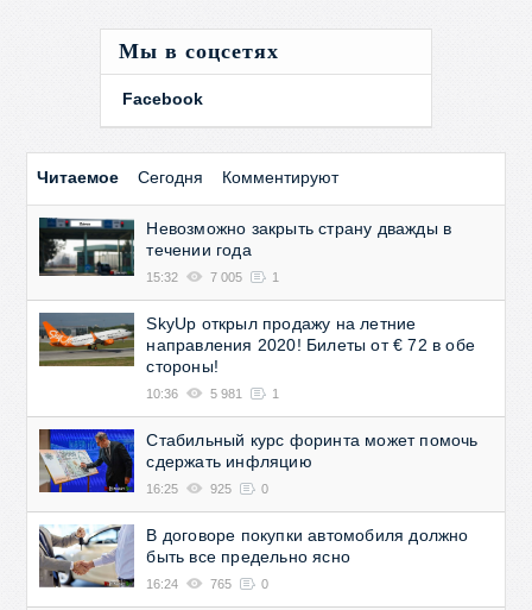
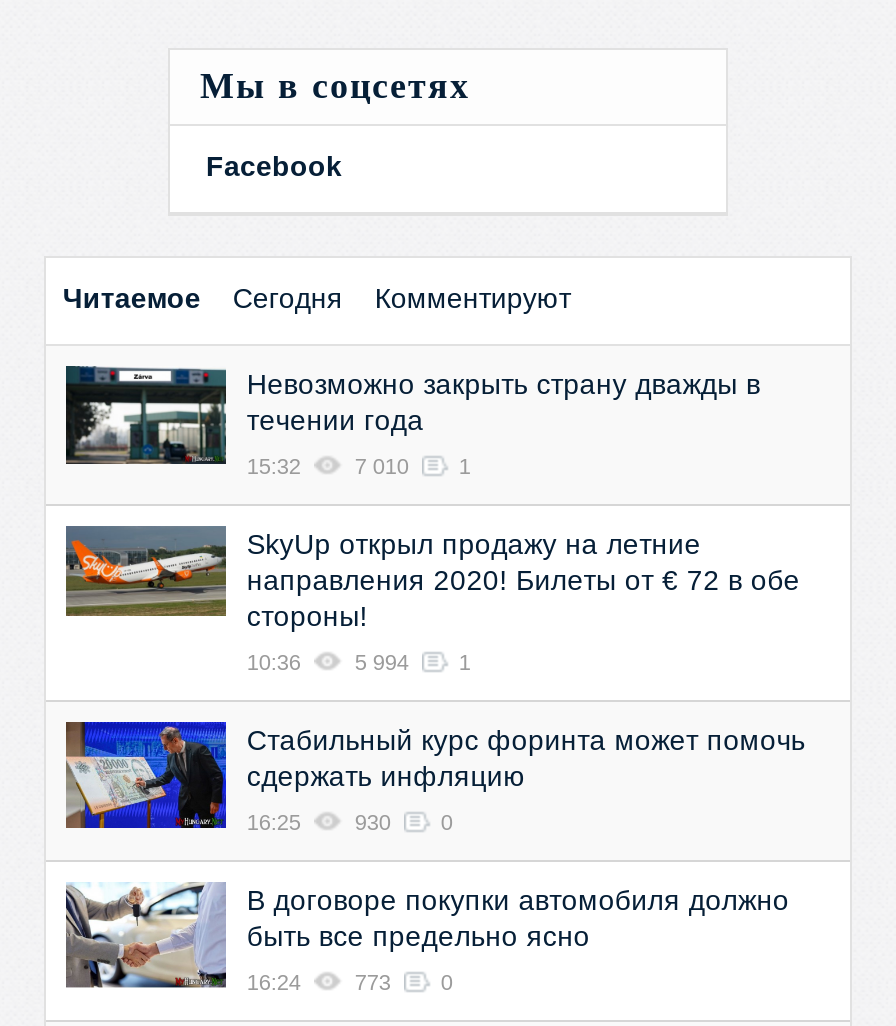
[211,270,243,284] 7 005 -> [355,454,409,478] 7 010
[211,386,243,401] 5 981 -> [355,650,409,674] 5 994
[211,482,232,496] 925 -> [355,810,391,834] 930
[211,577,232,591] 765 -> [355,970,391,994] 773

